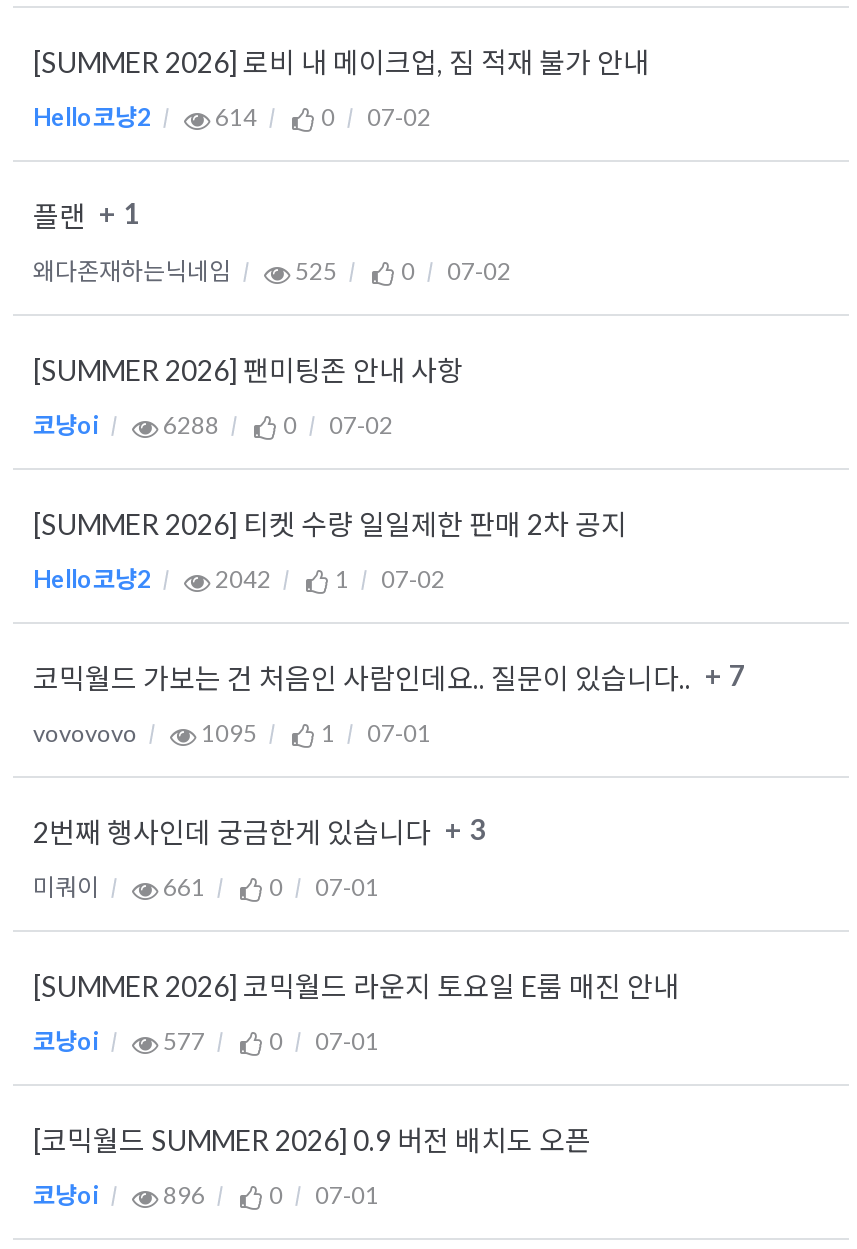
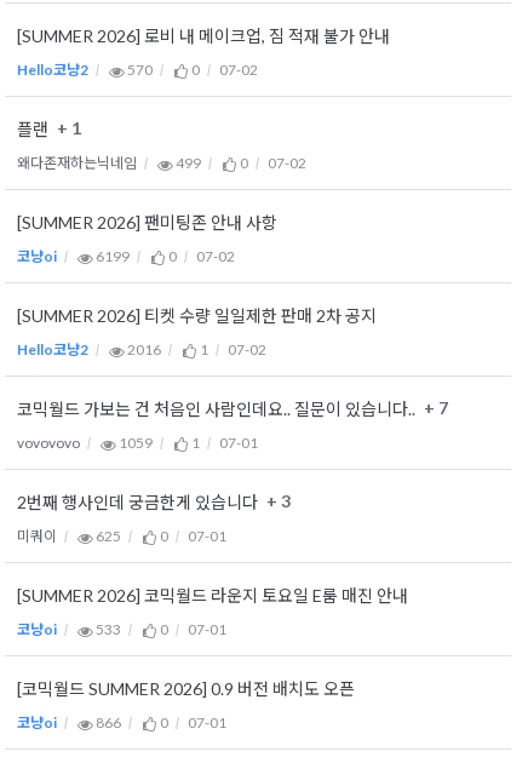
[215,103,257,133] 614 -> [127,61,153,79] 570
[295,257,337,287] 525 -> [176,154,201,172] 499
[163,411,219,441] 6288 -> [96,248,130,266] 6199
[215,565,271,595] 2042 -> [127,341,161,359] 2016
[201,719,257,749] 1095 -> [119,434,153,452] 1059
[163,873,205,903] 661 -> [96,527,121,546] 625
[163,1027,205,1057] 577 -> [96,621,121,639] 533
[163,1181,205,1211] 896 -> [96,714,121,732] 866

